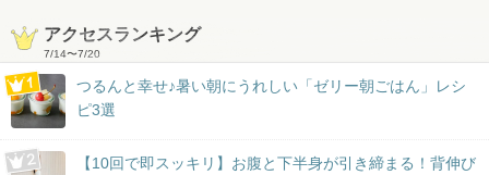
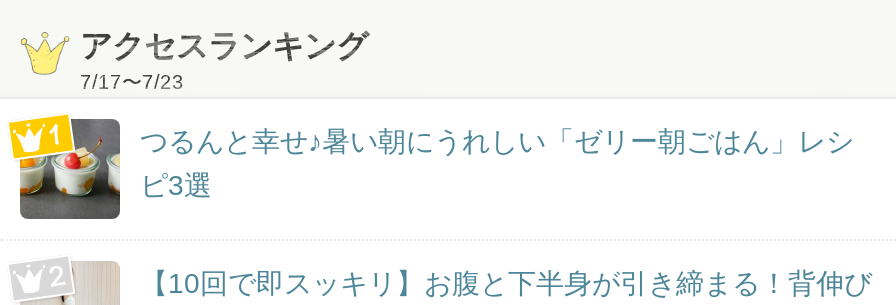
[44,48,100,60] 7/14〜7/20 -> [80,71,184,93] 7/17〜7/23

